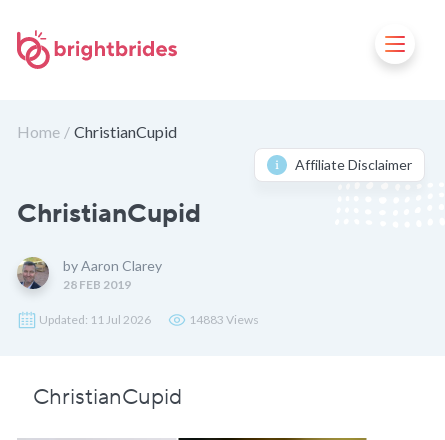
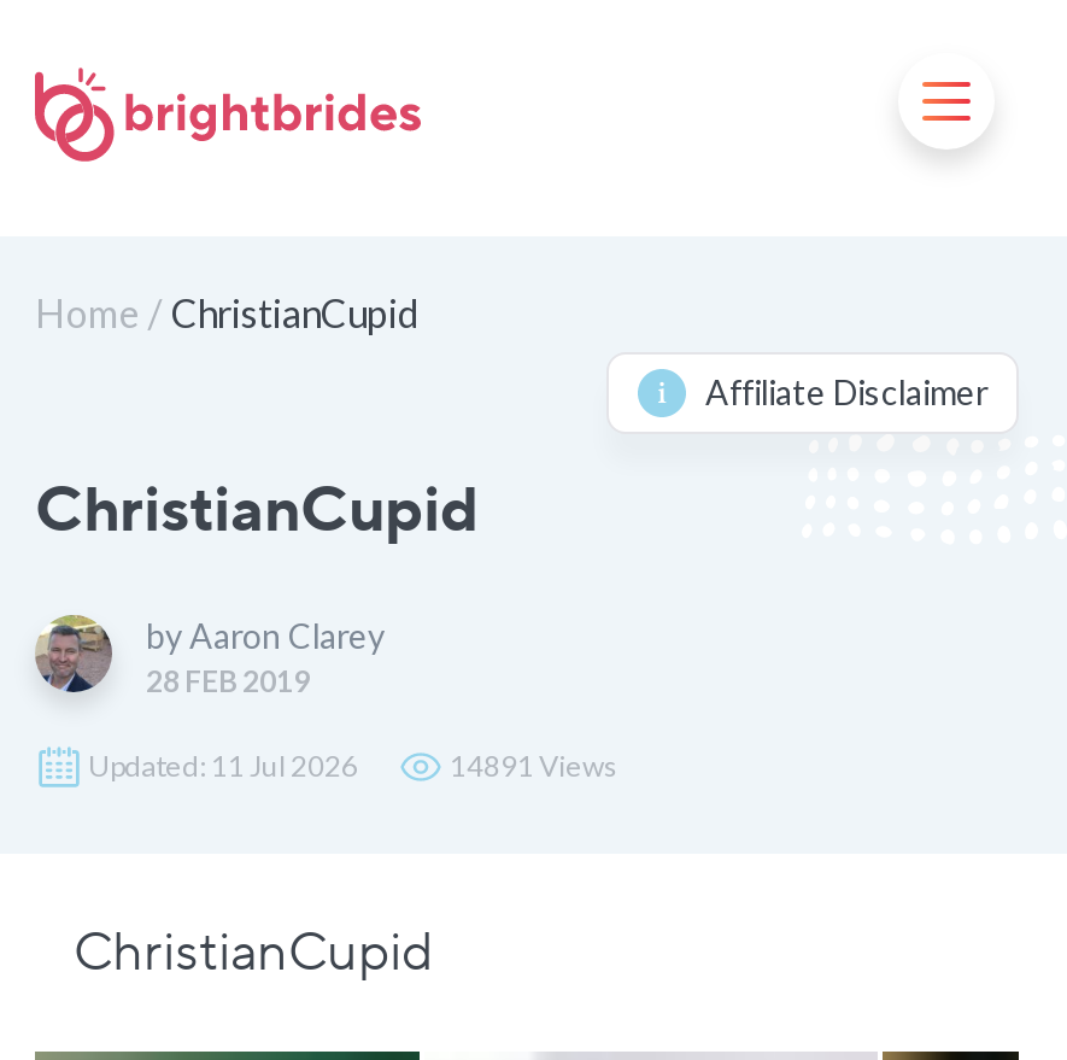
[187,312,259,327] 14883 Views -> [445,748,618,784] 14891 Views

